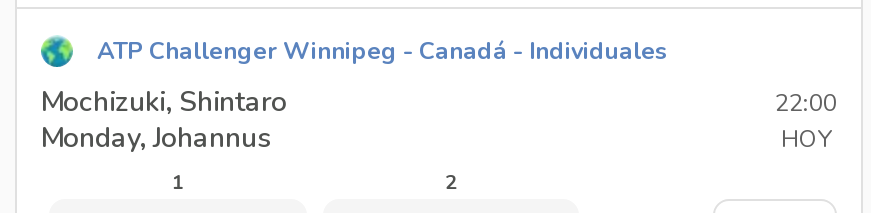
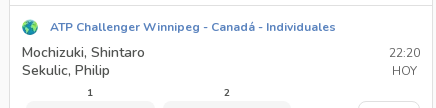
[775,87,837,119] 22:00 -> [389,45,420,61] 22:20
[41,119,271,157] Monday, Johannus -> [22,61,110,80] Sekulic, Philip

